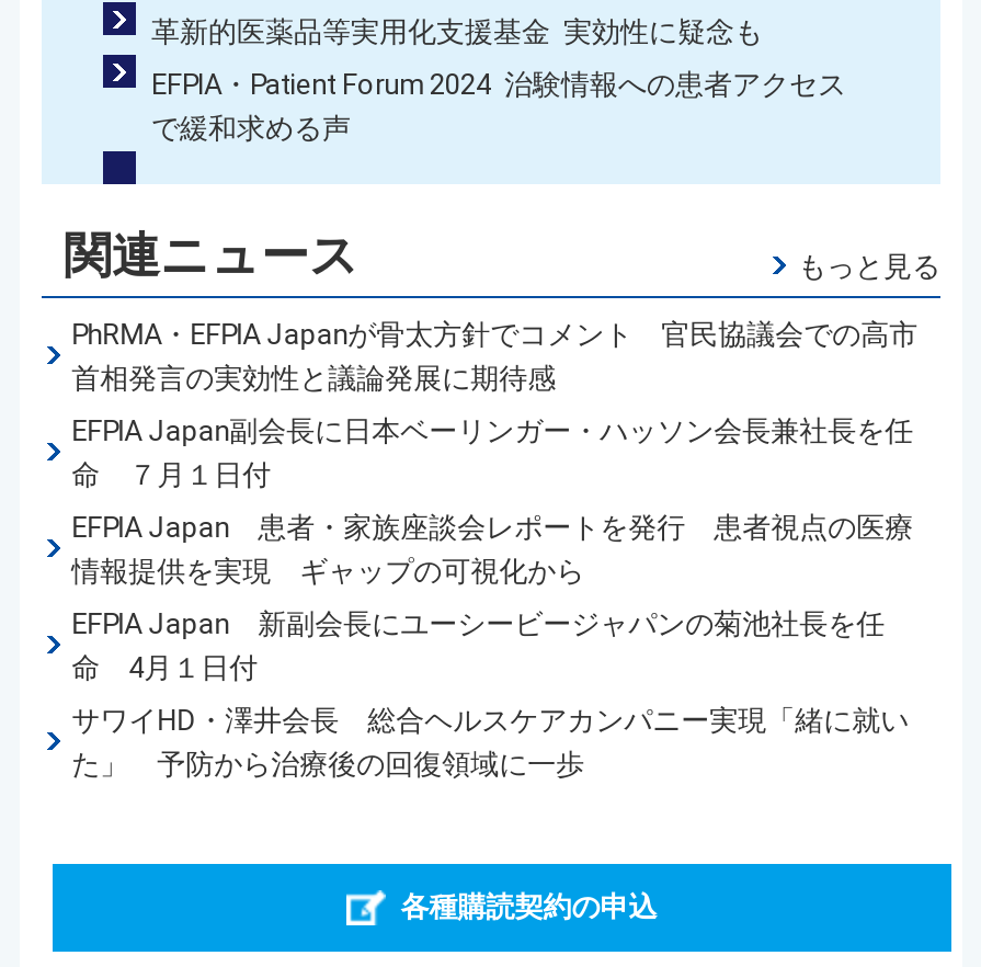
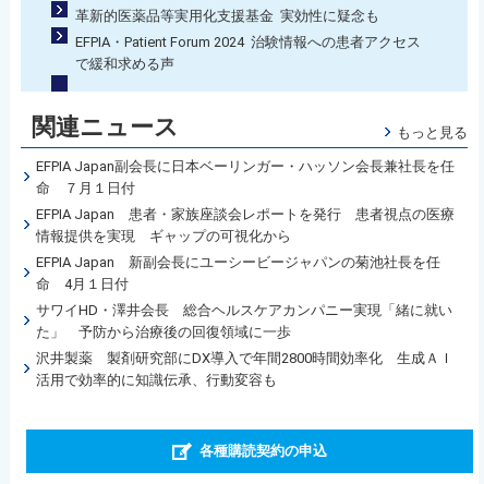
[71,318,918,395] PhRMA・EFPIA Japanが骨太方針でコメント 官民協議会での高市 | 首相発言の実効性と議論発展に期待感 -> none
moved [71,414,913,781] -> [36,158,454,340]: EFPIA Japan副会長に日本ベーリンガー・ハッソン会長兼社長を任 | 命 ７月１日付 | EFPIA Japan 患者・家族座談会レポートを発行 患者視点の医療 | 情報提供を実現 ギャップの可視化から | EFPIA Japan 新副会長にユーシービージャパンの菊池社長を任 | 命 4月１日付 | サワイHD・澤井会長 総合ヘルスケアカンパニー実現「緒に就い | た」 予防から治療後の回復領域に一歩
none -> [36,350,453,388] 沢井製薬 製剤研究部にDX導入で年間2800時間効率化 生成ＡＩ | 活用で効率的に知識伝承、行動変容も

